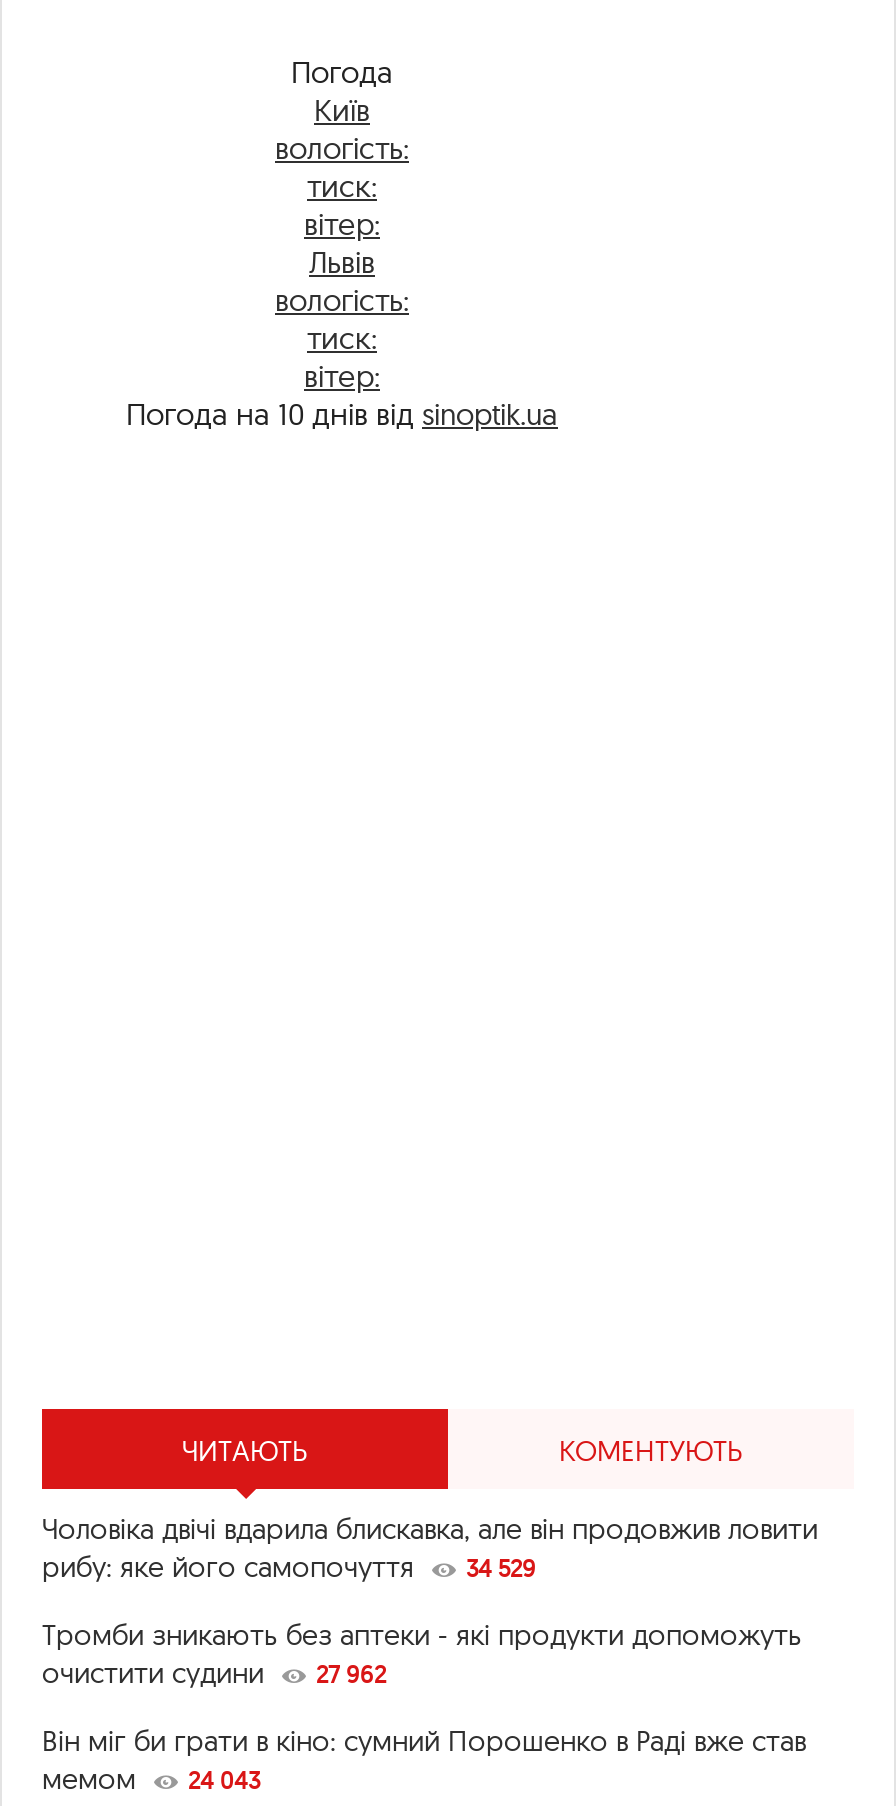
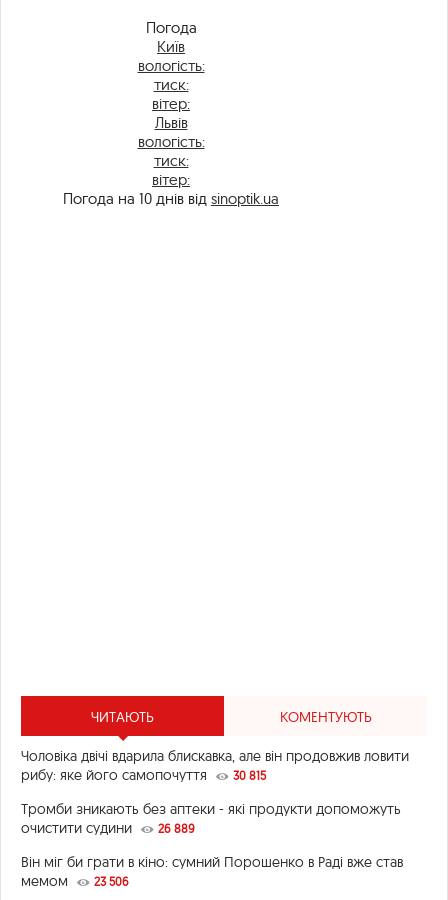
[42,1549,536,1585] рибу: яке його самопочуття 34 529 -> [21,766,266,784] рибу: яке його самопочуття 30 815
[42,1655,386,1691] очистити судини 27 962 -> [21,819,195,837] очистити судини 26 889
[42,1761,260,1797] мемом 24 043 -> [21,872,129,890] мемом 23 506

